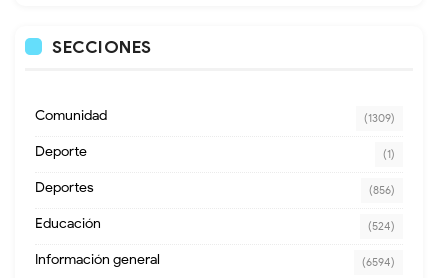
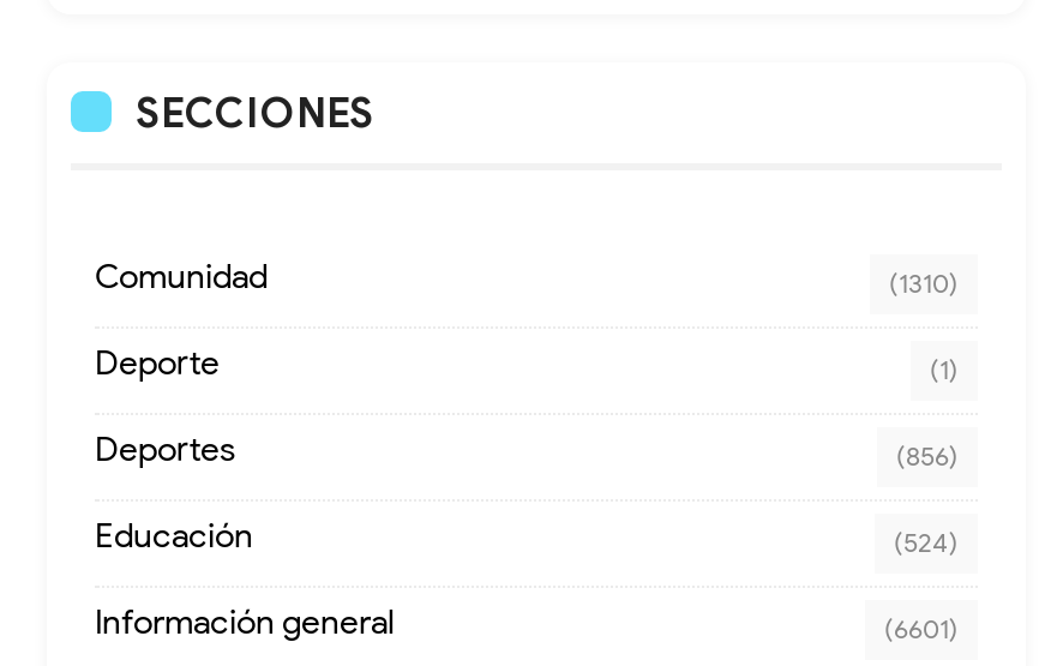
[364,111,395,125] (1309) -> [889,267,959,300] (1310)
[362,255,395,269] (6594) -> [884,612,959,646] (6601)

